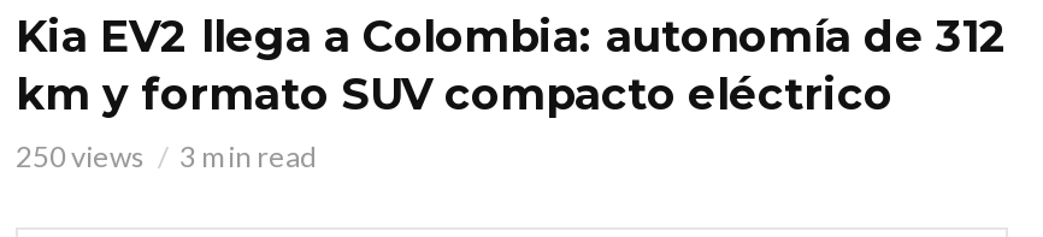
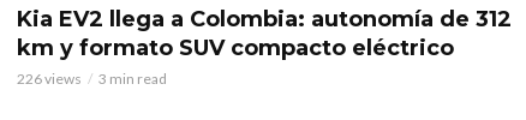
[16,140,317,176] 250 views 3 min read -> [17,70,167,88] 226 views 3 min read

